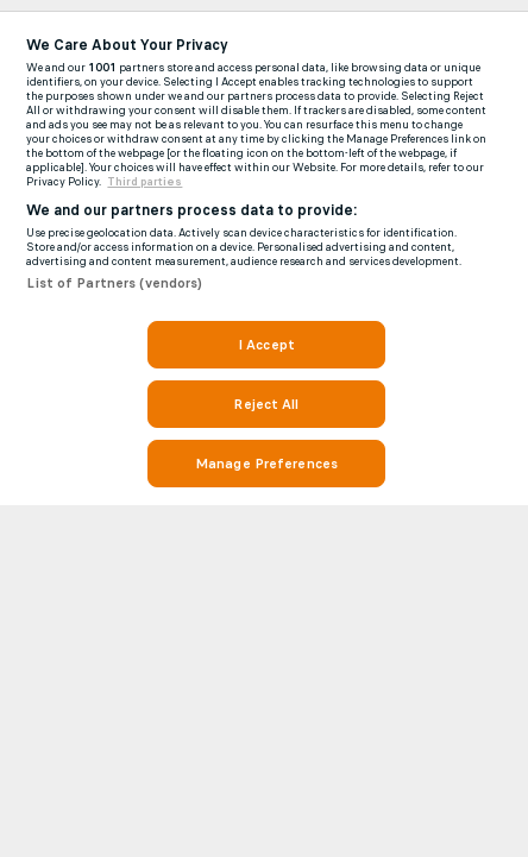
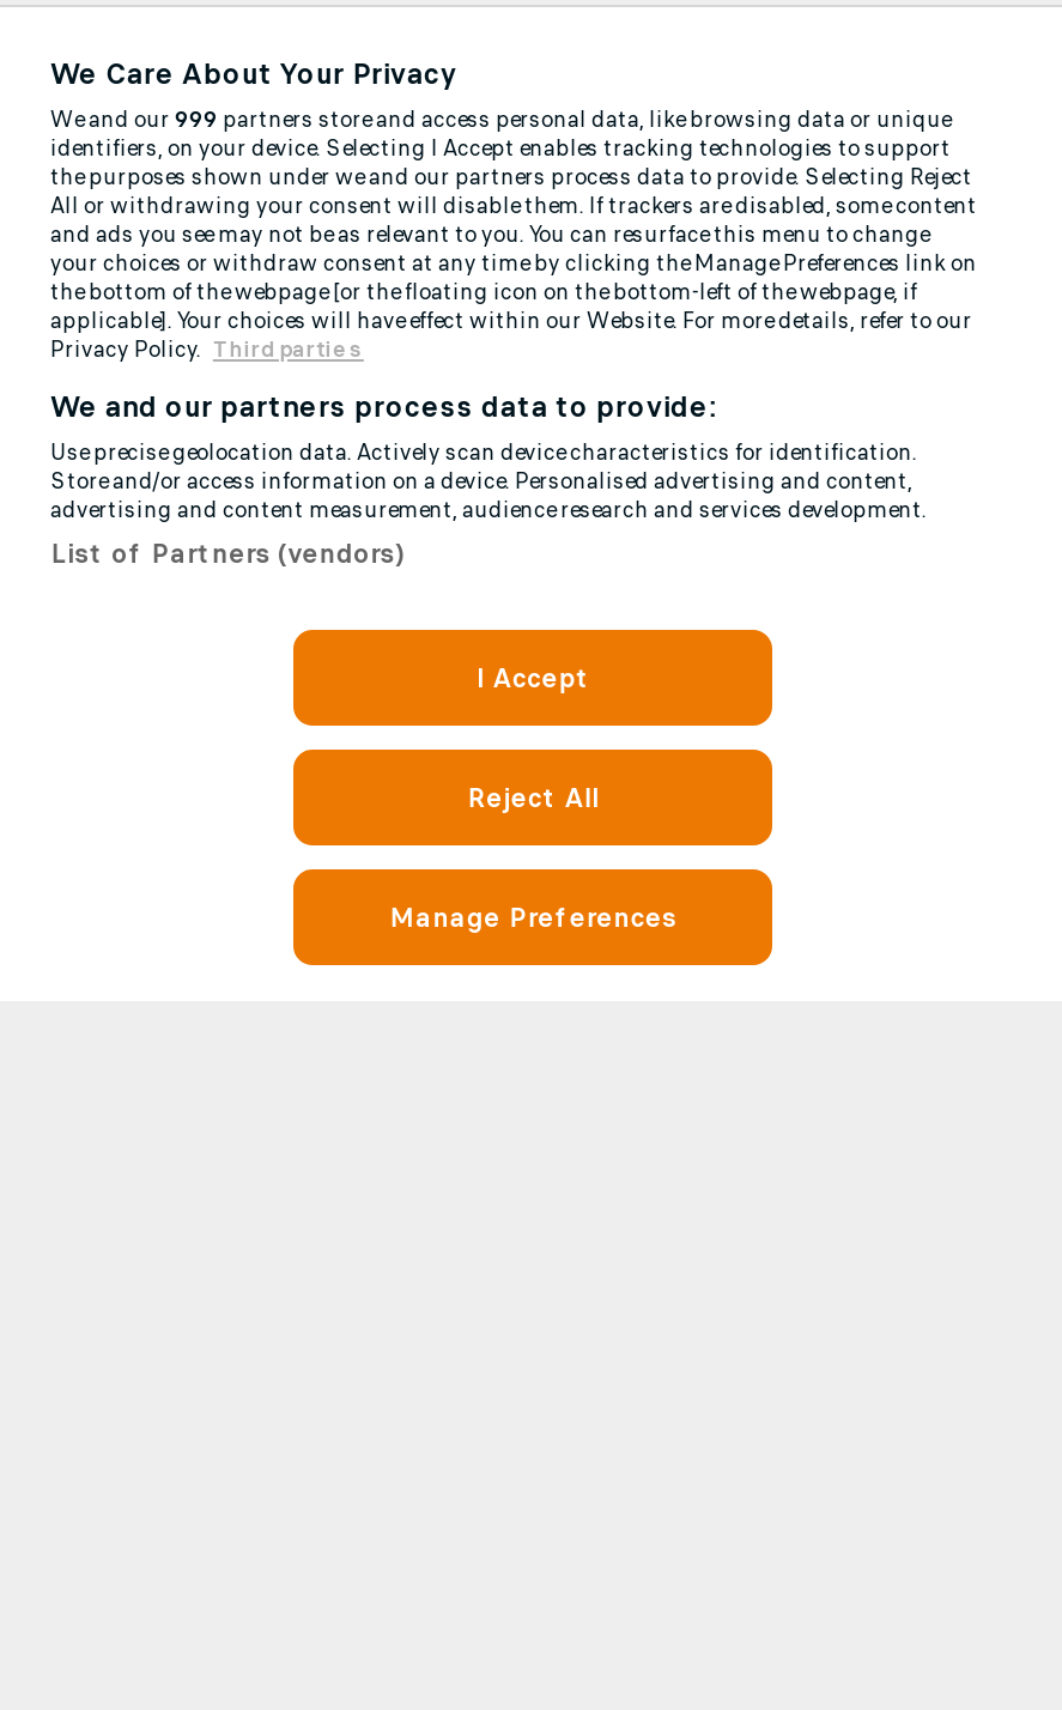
[27,61,481,75] We and our 1001 partners store and access personal data, like browsing data or unique -> [50,105,950,134] We and our 999 partners store and access personal data, like browsing data or unique

